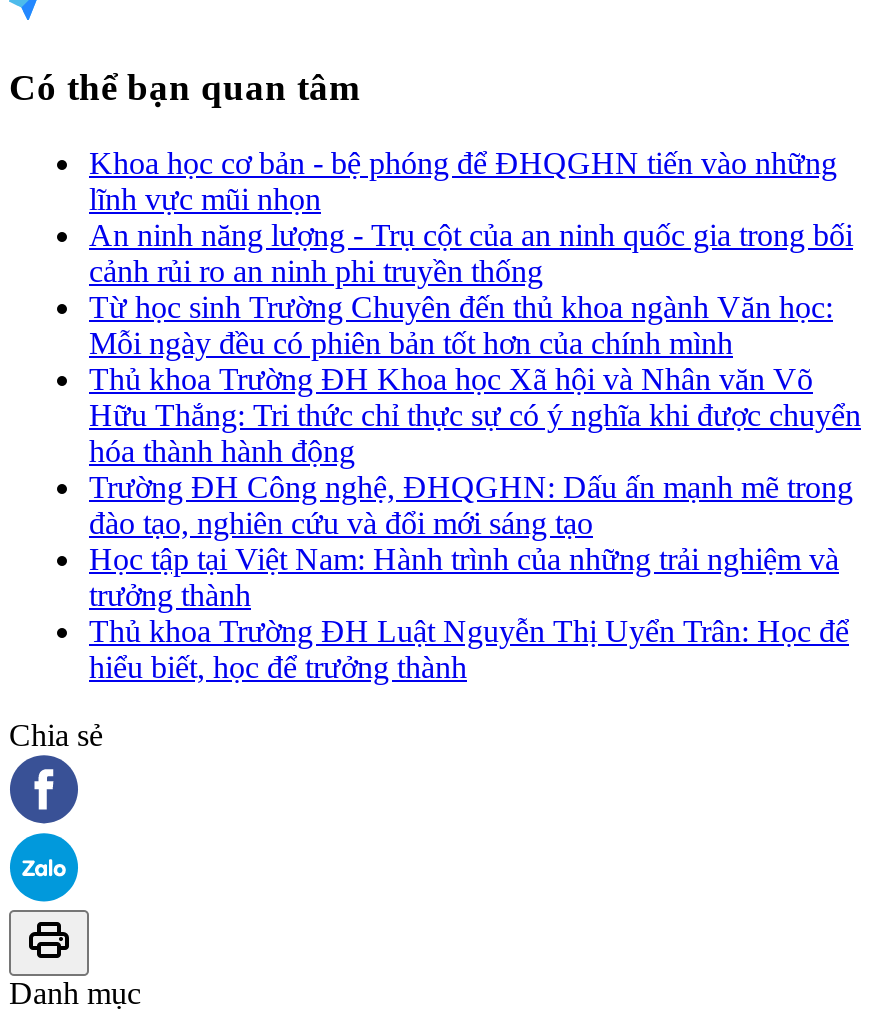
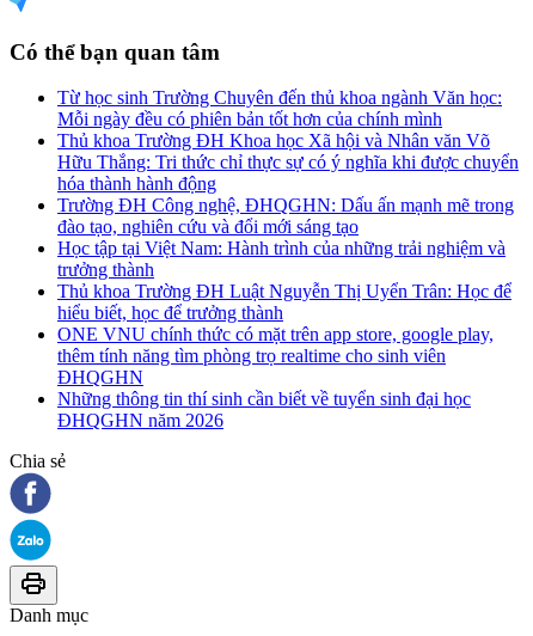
[89,146,853,288] Khoa học cơ bản - bệ phóng để ĐHQGHN tiến vào những | lĩnh vực mũi nhọn | An ninh năng lượng - Trụ cột của an ninh quốc gia trong bối | cảnh rủi ro an ninh phi truyền thống -> none
moved [89,290,861,684] -> [57,88,519,323]: Từ học sinh Trường Chuyên đến thủ khoa ngành Văn học: | Mỗi ngày đều có phiên bản tốt hơn của chính mình | Thủ khoa Trường ĐH Khoa học Xã hội và Nhân văn Võ | ... | Thủ khoa Trường ĐH Luật Nguyễn Thị Uyển Trân: Học để | hiểu biết, học để trưởng thành
none -> [57,324,494,431] ONE VNU chính thức có mặt trên app store, google play, | thêm tính năng tìm phòng trọ realtime cho sinh viên | ĐHQGHN | Những thông tin thí sinh cần biết về tuyển sinh đại học | ĐHQGHN năm 2026

